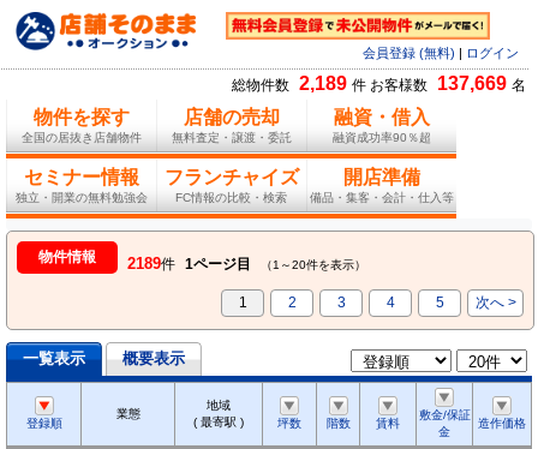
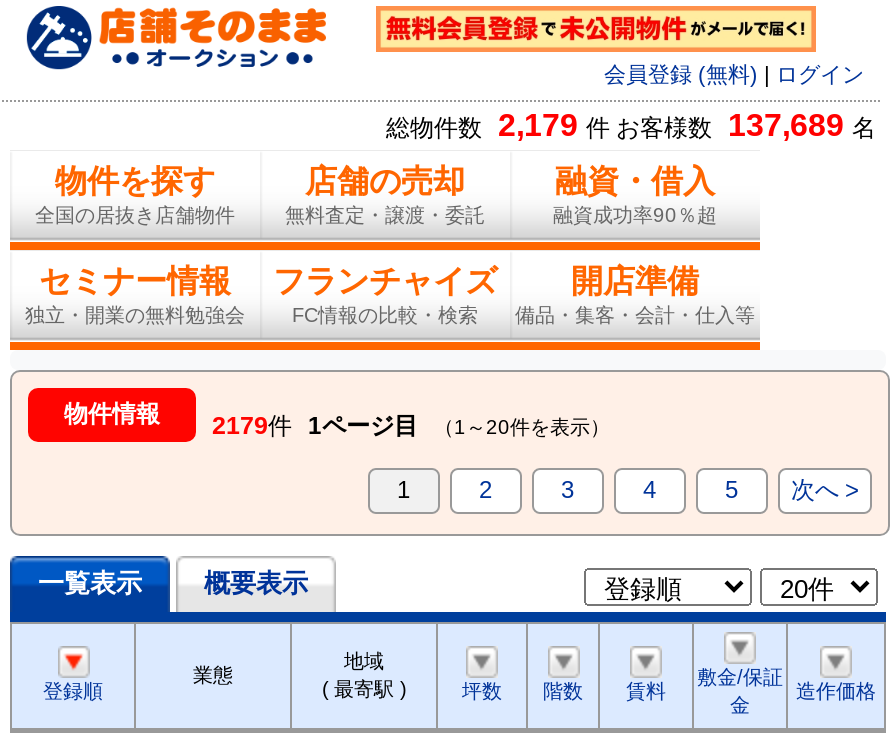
[232,74,526,94] 総物件数 2,189 件 お客様数 137,669 名 -> [386,109,876,143] 総物件数 2,179 件 お客様数 137,689 名
[38,249,366,273] 物件情報 2189件 1ページ目 （1～20件を表示） -> [64,401,610,441] 物件情報 2179件 1ページ目 （1～20件を表示）

